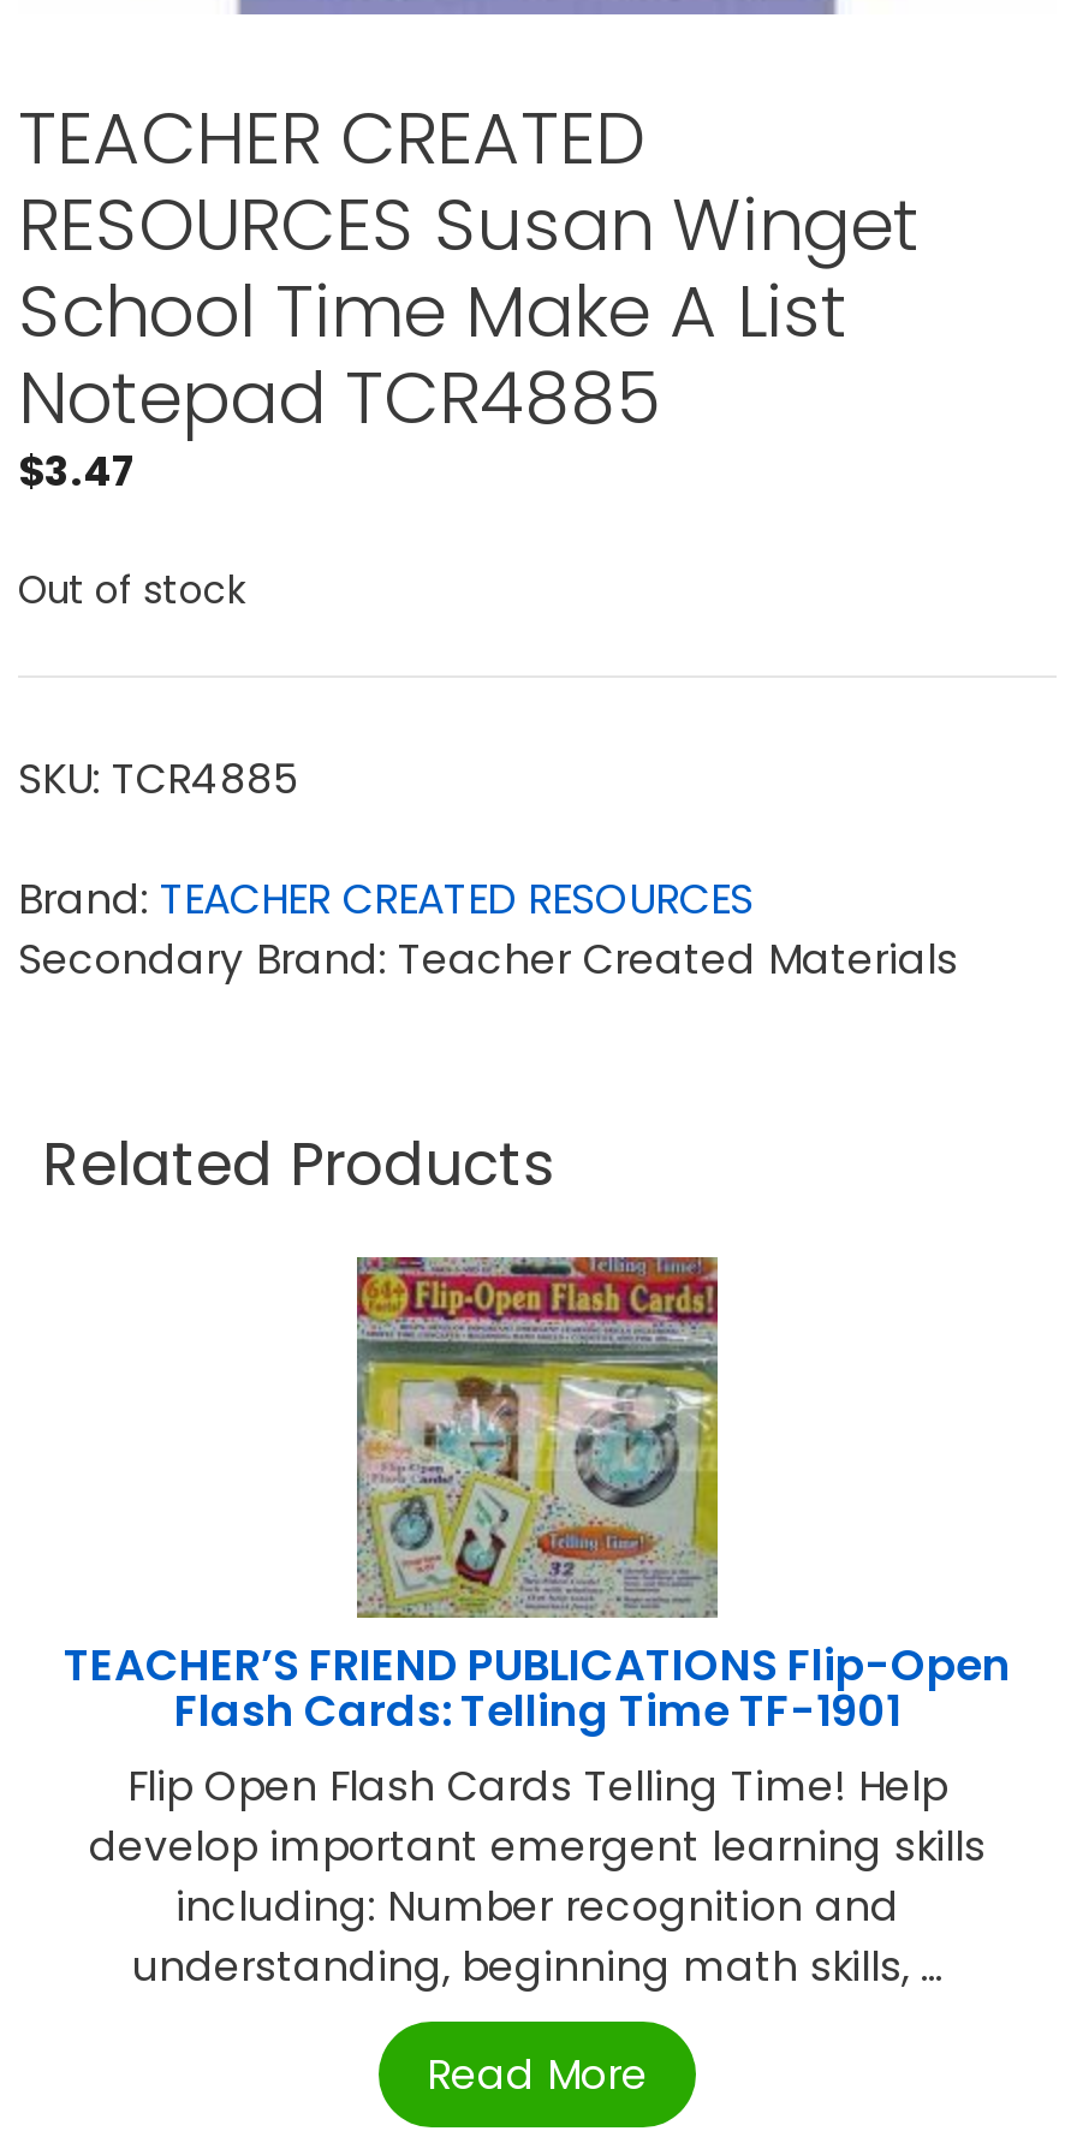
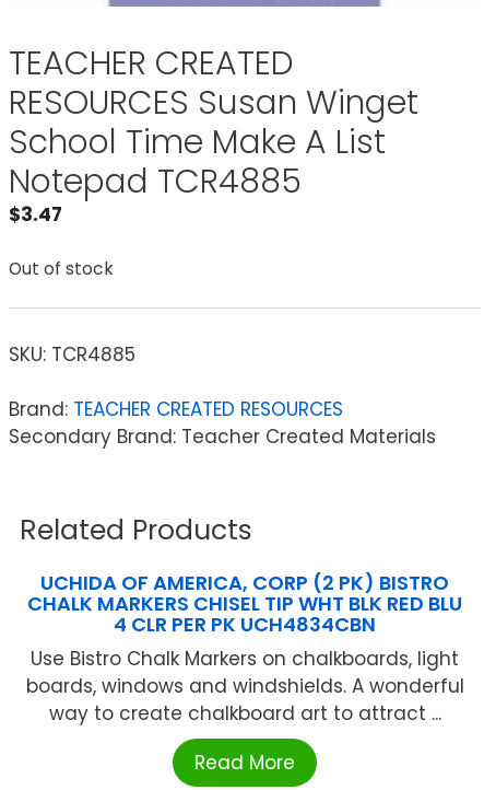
[64,1633,1011,1994] TEACHER’S FRIEND PUBLICATIONS Flip-Open | Flash Cards: Telling Time TF-1901 | Flip Open Flash Cards Telling Time! Help | develop important emergent learning skills | including: Number recognition and | understanding, beginning math skills, ... -> [26,568,464,726] UCHIDA OF AMERICA, CORP (2 PK) BISTRO | CHALK MARKERS CHISEL TIP WHT BLK RED BLU | 4 CLR PER PK UCH4834CBN | Use Bistro Chalk Markers on chalkboards, light | boards, windows and windshields. A wonderful | way to create chalkboard art to attract ...

